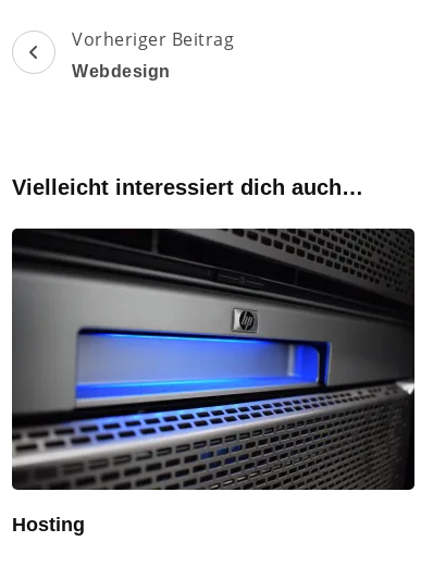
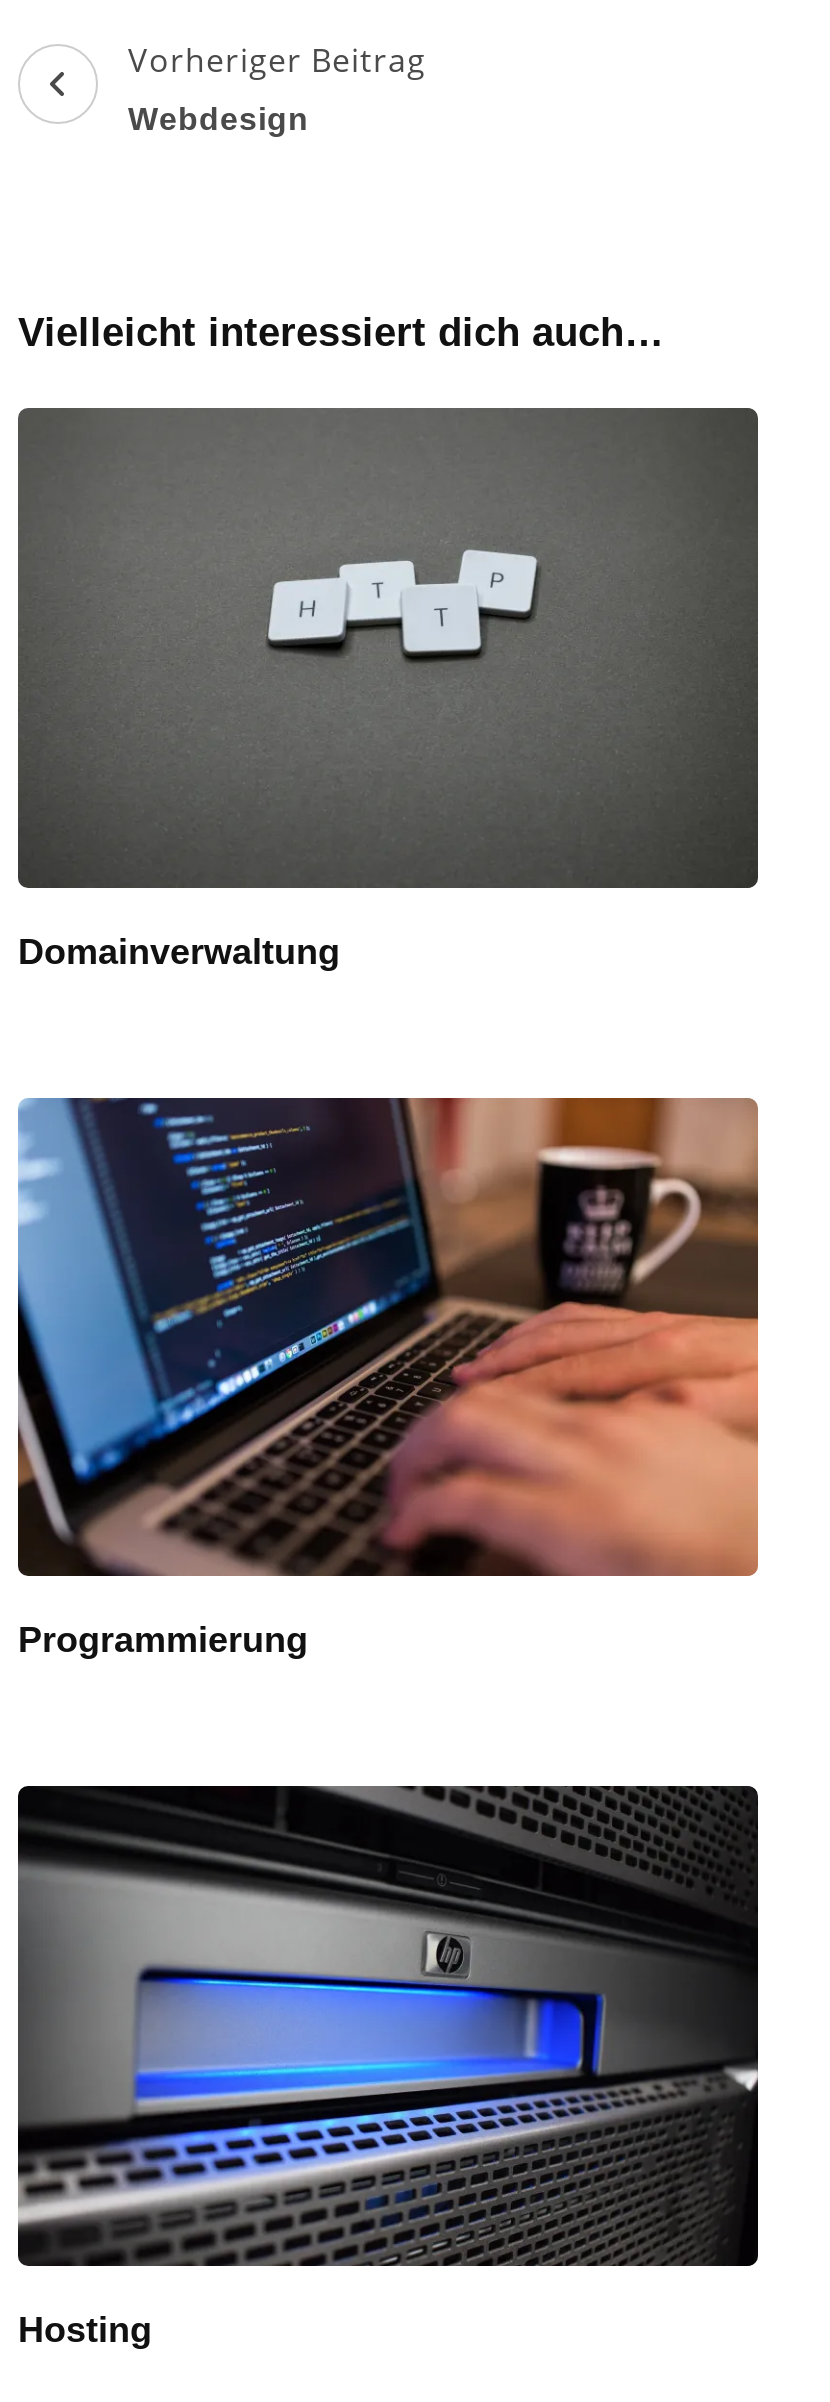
none -> [16,1096,760,1661] [image] | Programmierung
none -> [18,406,758,971] [image] | Domainverwaltung

